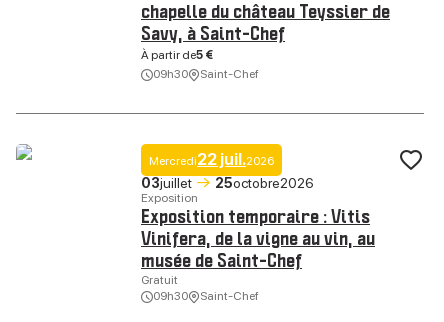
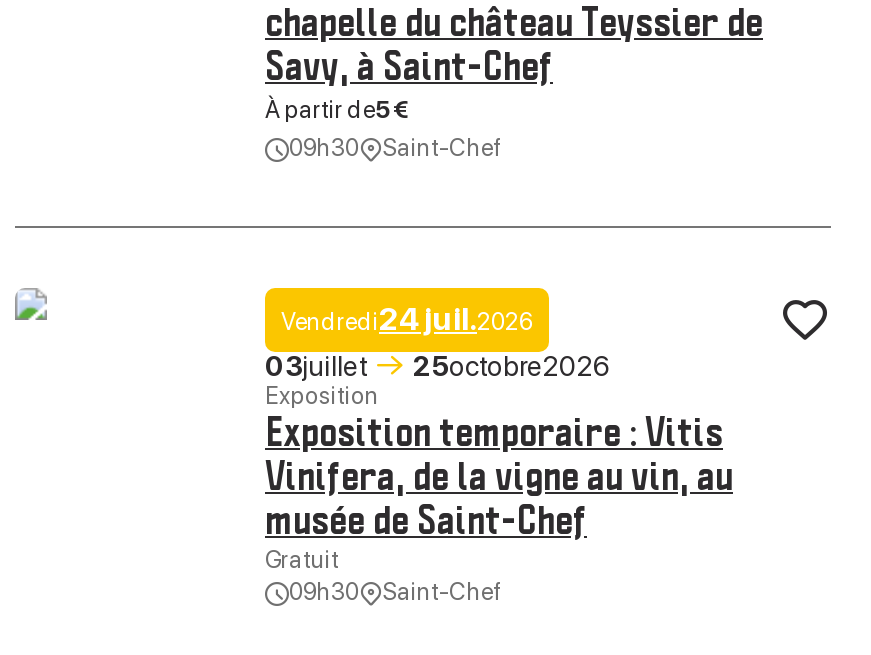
[149,150,274,169] Mercredi22 juil.2026 -> [281,301,533,339] Vendredi24 juil.2026

